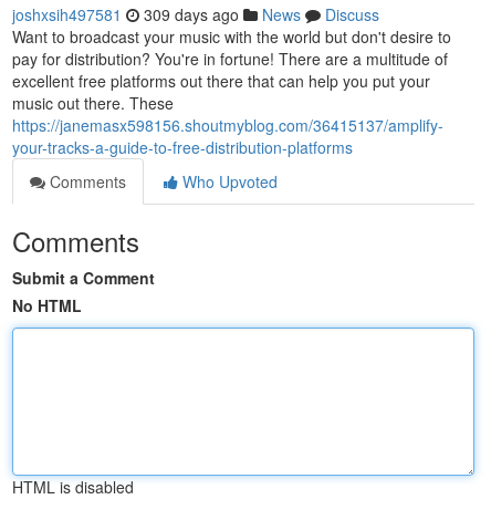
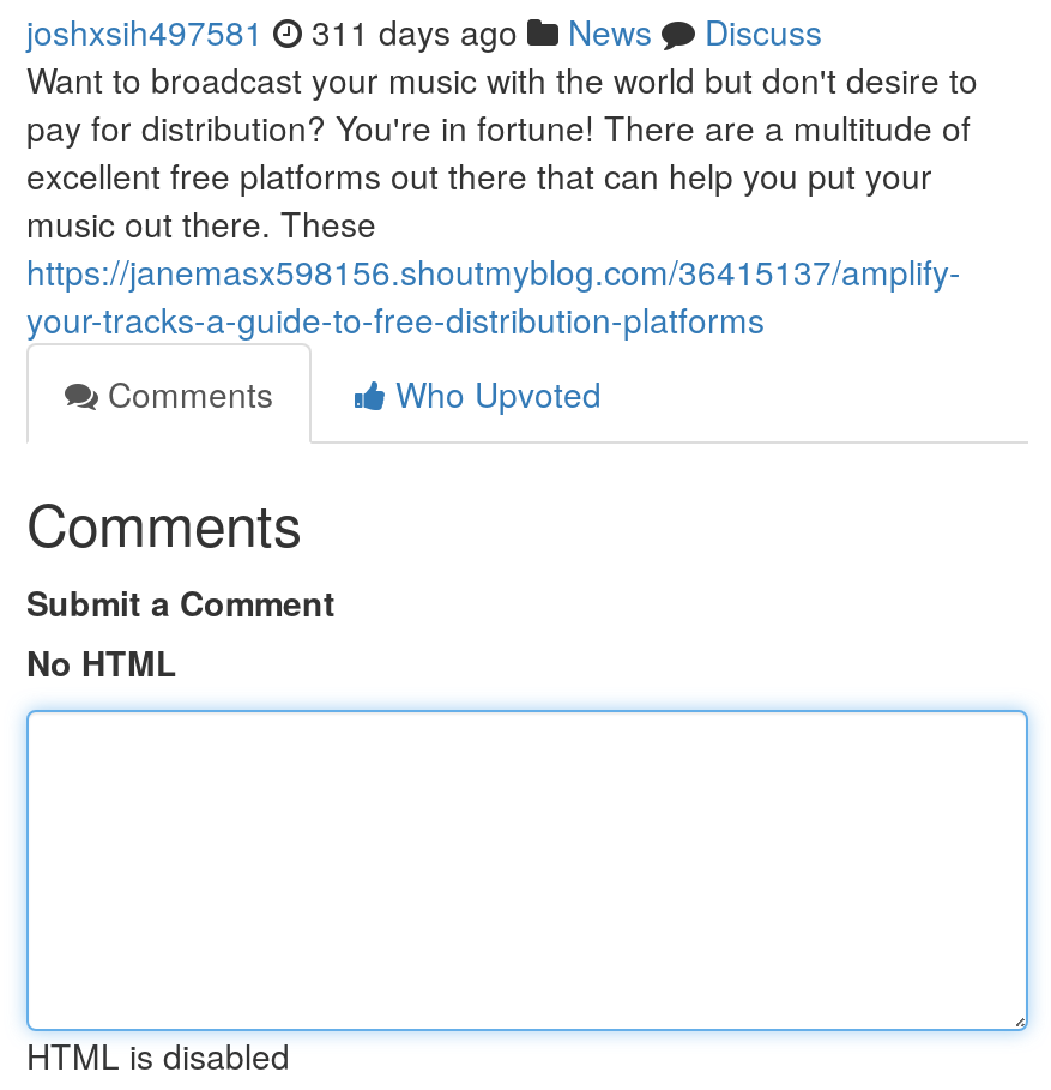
[12,3,379,25] joshxsih497581 309 days ago News Discuss -> [26,7,822,55] joshxsih497581 311 days ago News Discuss

